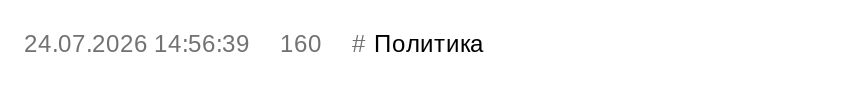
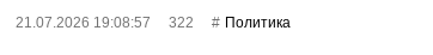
[24,29,322,57] 24.07.2026 14:56:39 | 160 -> [16,14,194,31] 21.07.2026 19:08:57 | 322

